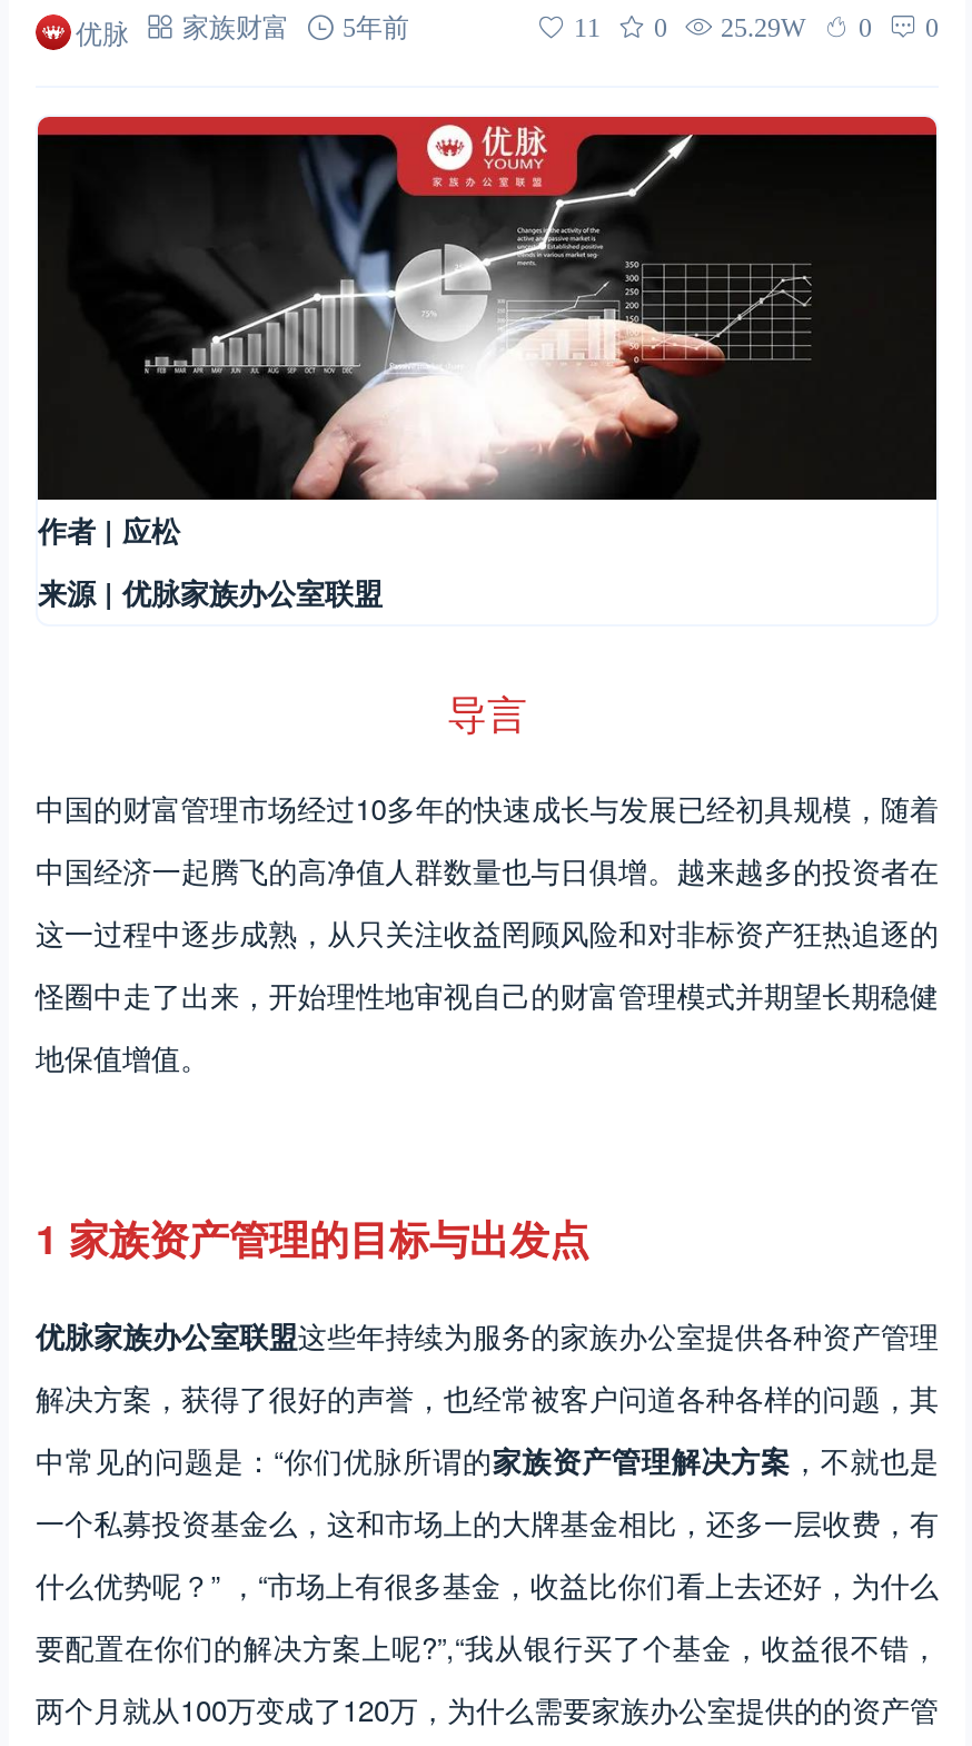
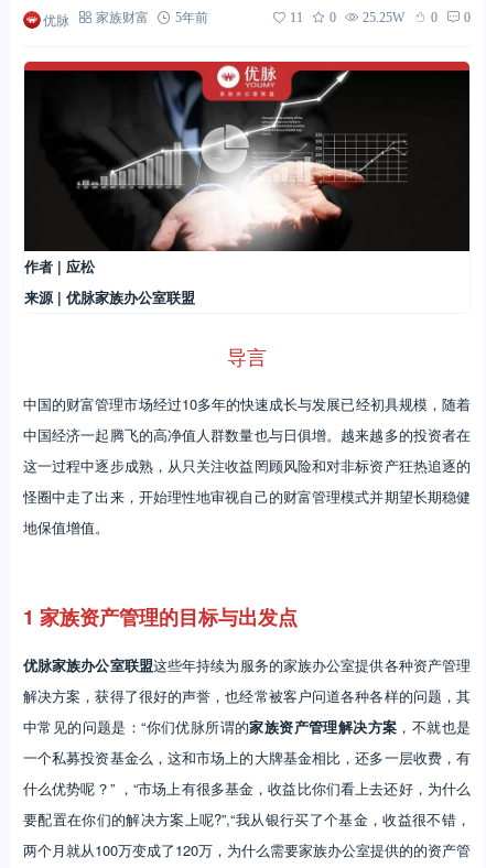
[574,12,939,41] 11 0 25.29W 0 0 -> [290,10,471,24] 11 0 25.25W 0 0

